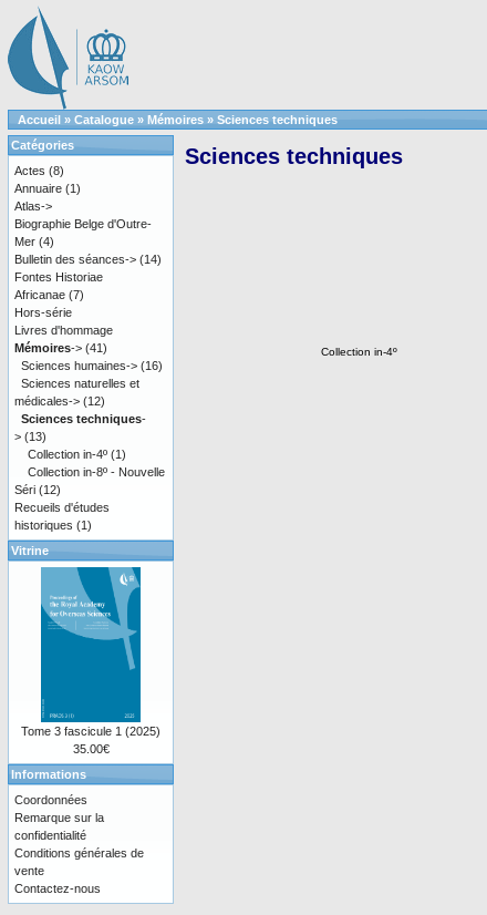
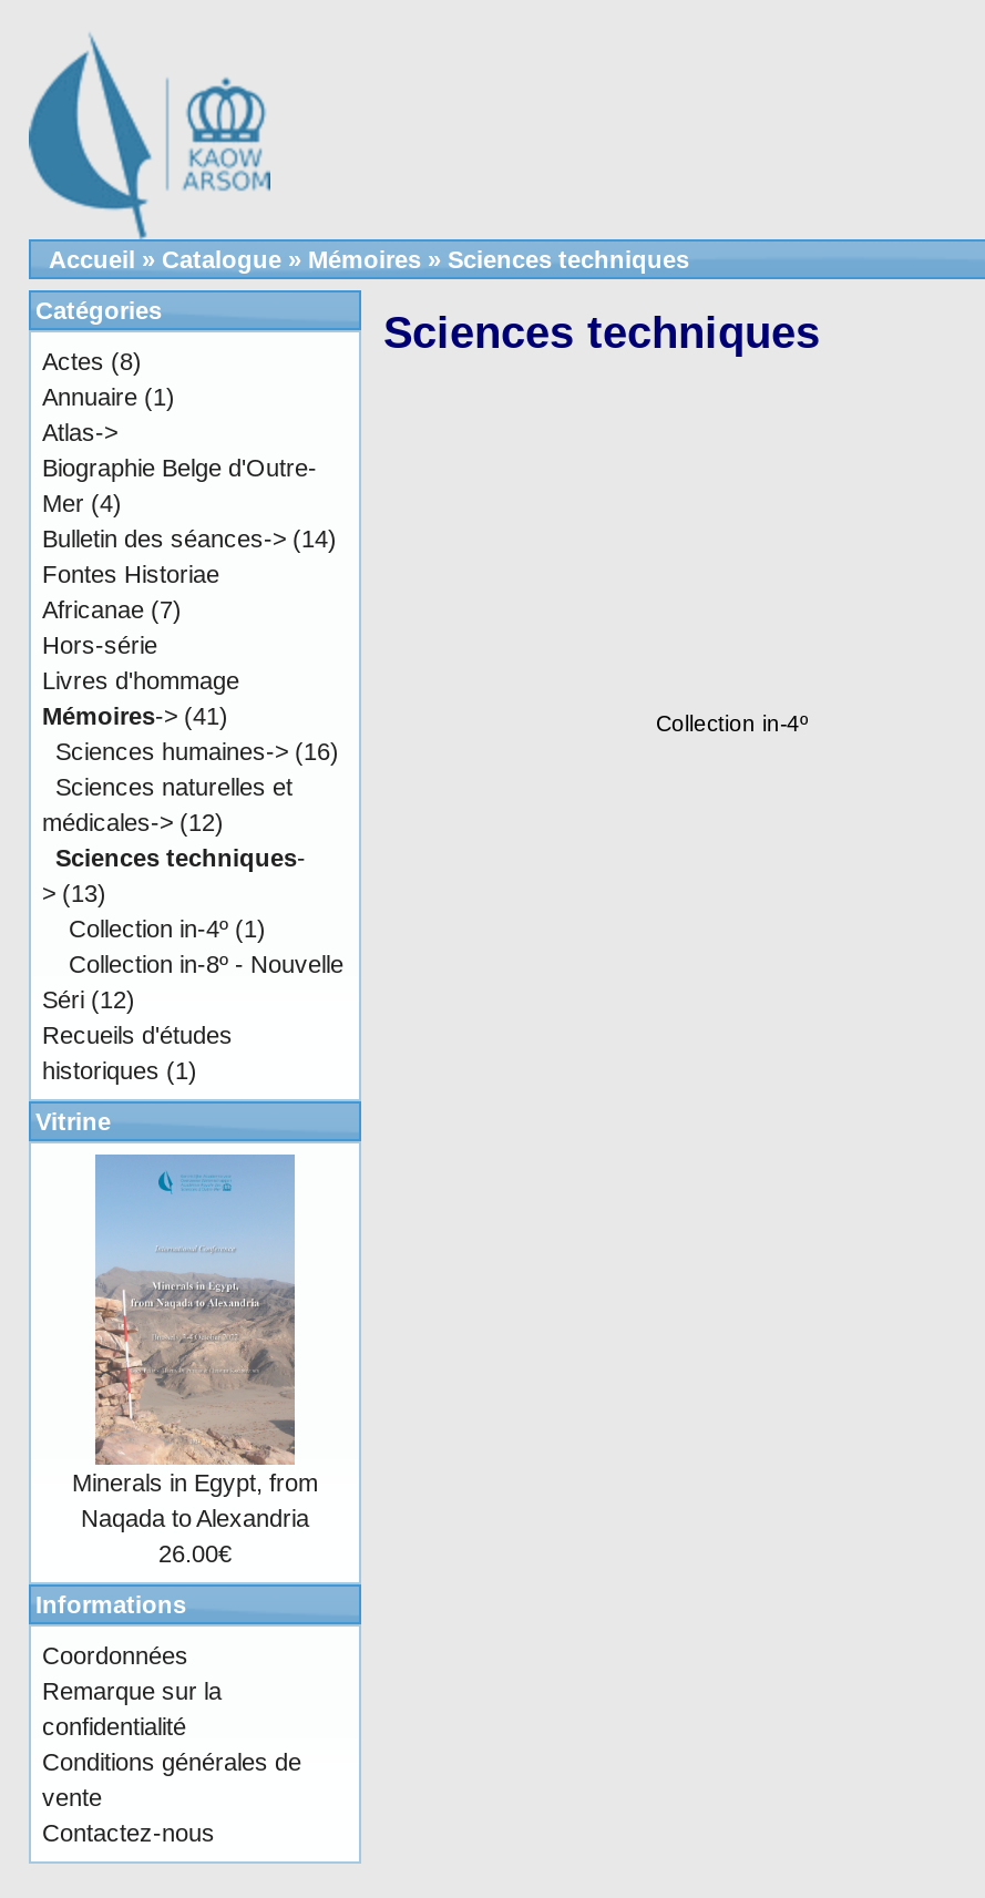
[21,567,160,755] [image] | Tome 3 fascicule 1 (2025) | 35.00€ -> [72,1152,318,1567] [image] | Minerals in Egypt, from | Naqada to Alexandria | 26.00€

